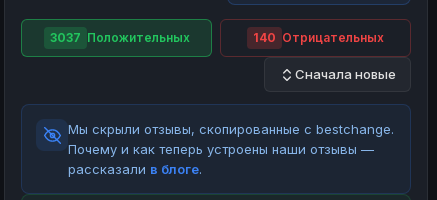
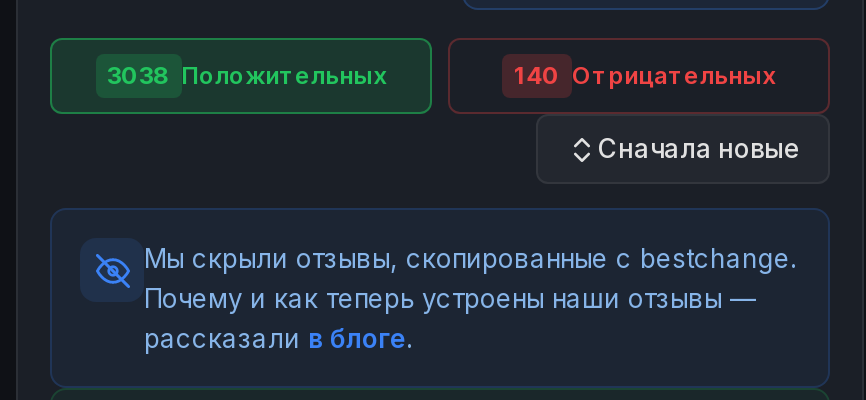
[49,30,189,45] 3037 Положительных -> [107,60,387,90] 3038 Положительных

